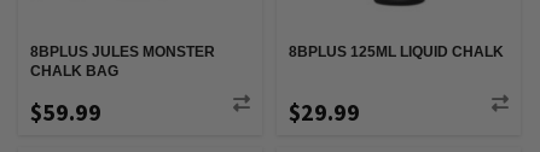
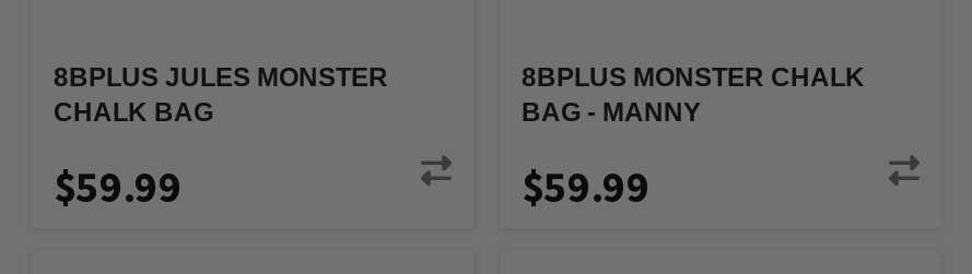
[289,43,504,60] 8BPLUS 125ML LIQUID CHALK -> [522,62,865,128] 8BPLUS MONSTER CHALK | BAG - MANNY
[289,97,360,127] $29.99 -> [522,158,651,213] $59.99

